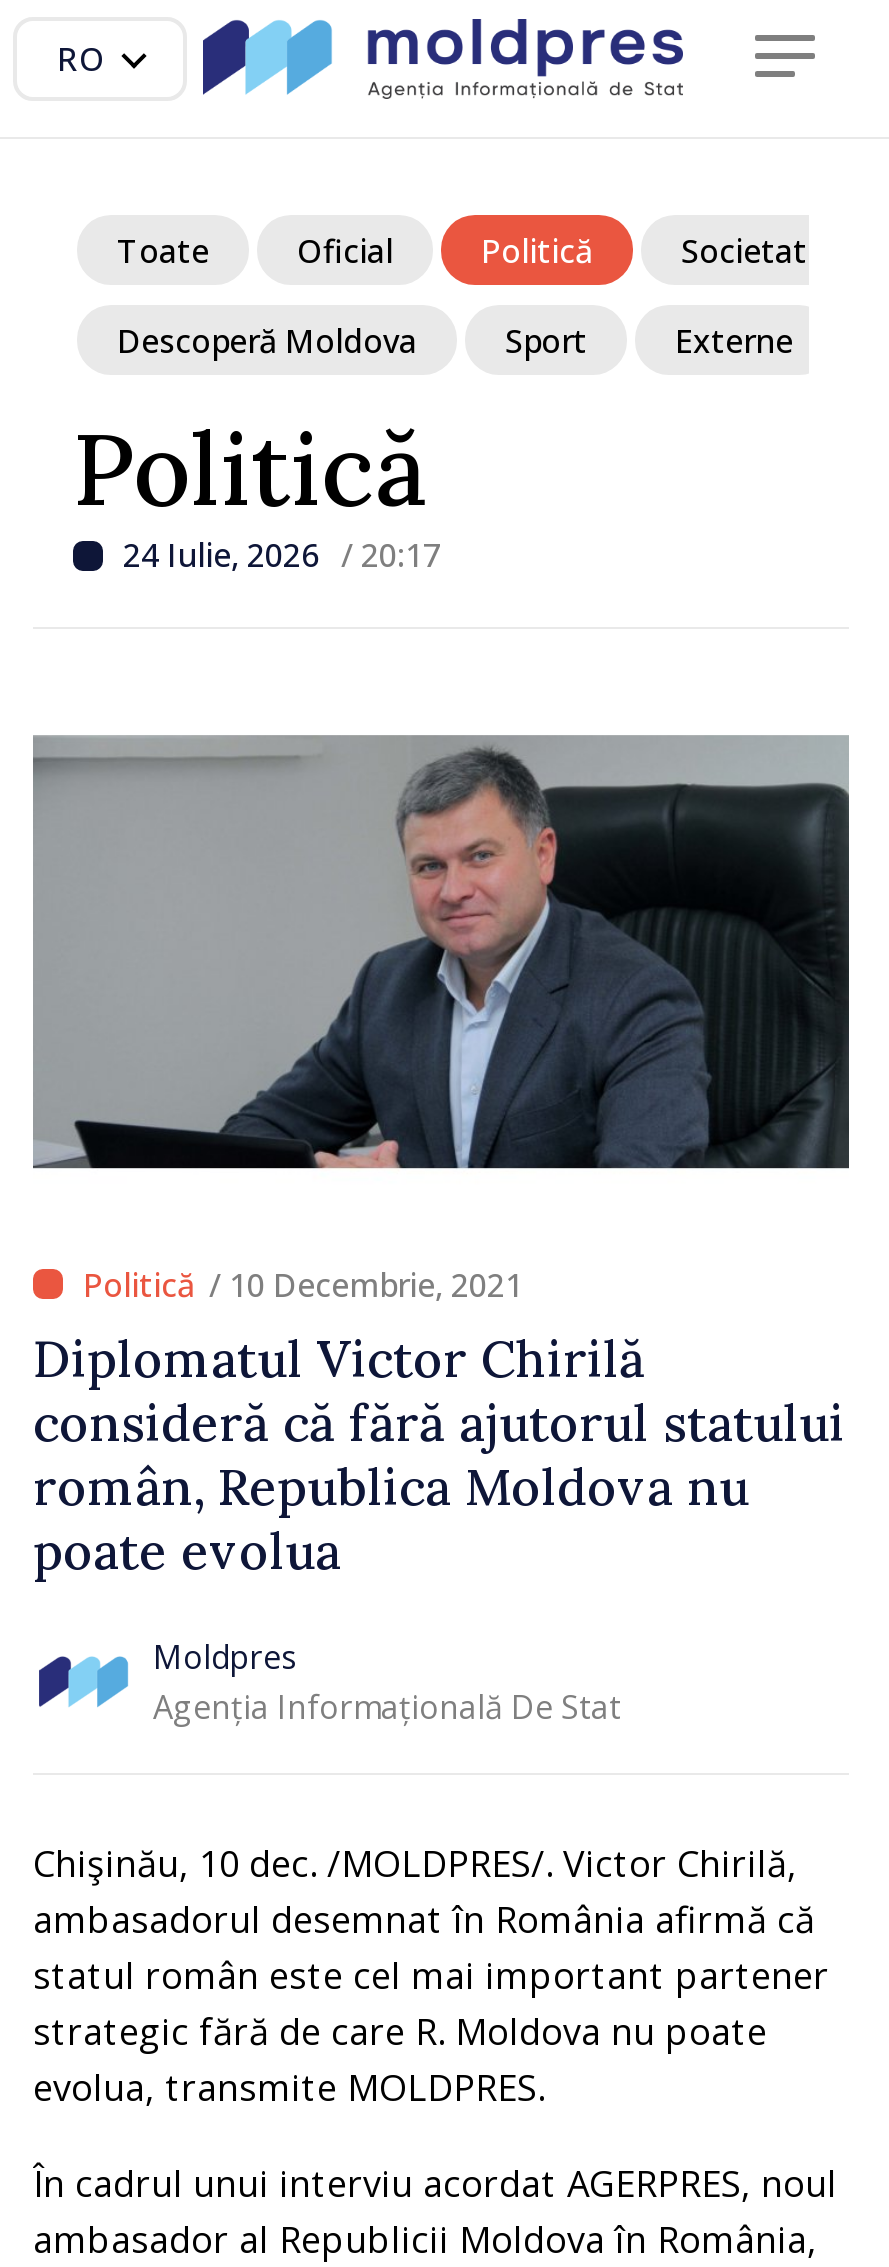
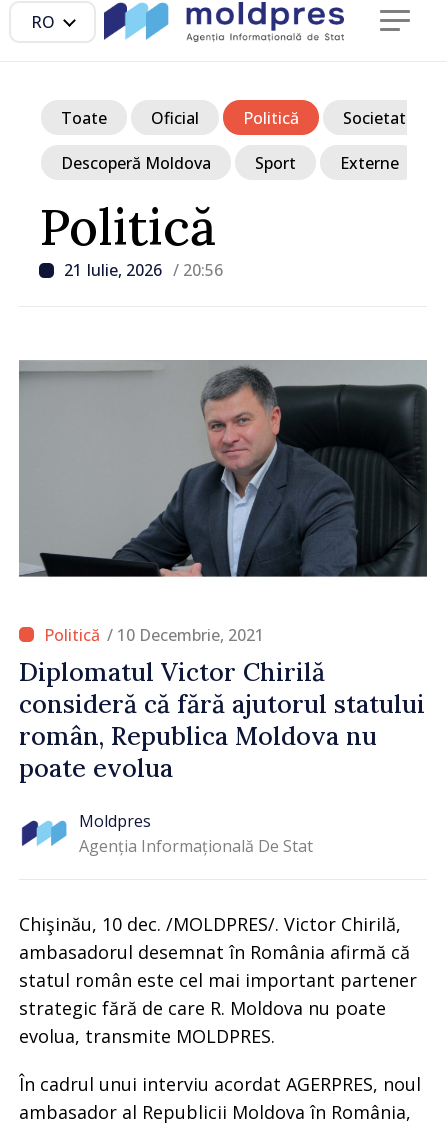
[123,533,441,577] 24 Iulie, 2026 / 20:17 -> [64,259,223,281] 21 Iulie, 2026 / 20:56

